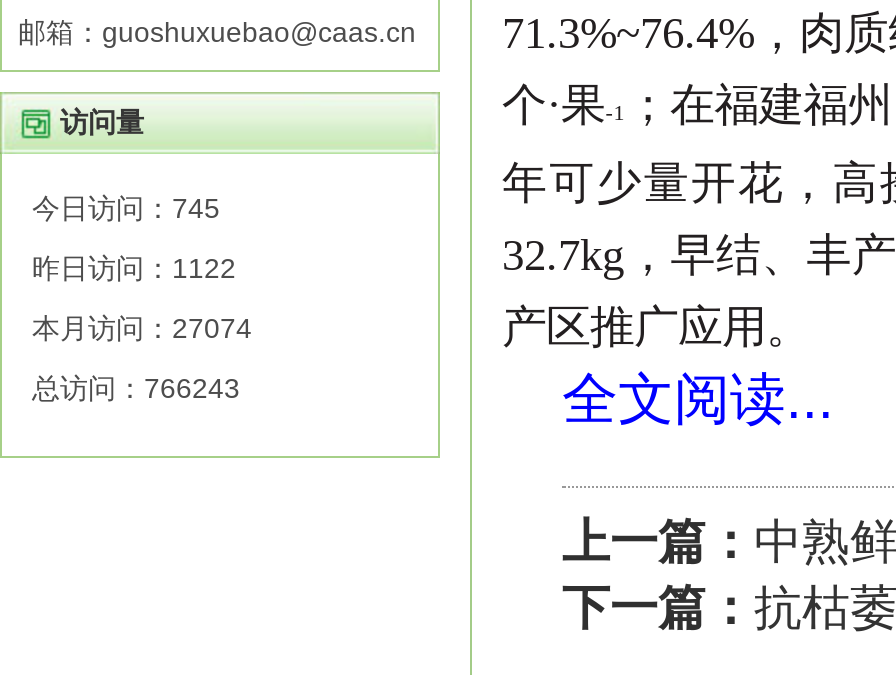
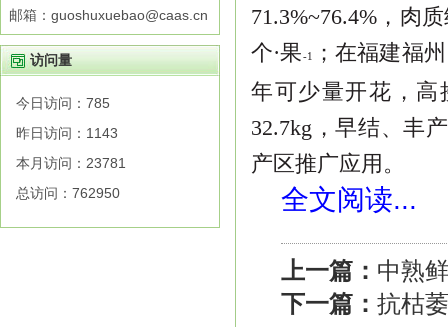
[32,192,220,224] 今日访问：745 -> [16,95,110,111] 今日访问：785
[32,252,236,284] 昨日访问：1122 -> [16,125,118,141] 昨日访问：1143
[32,312,252,344] 本月访问：27074 -> [16,155,126,171] 本月访问：23781
[32,372,240,404] 总访问：766243 -> [16,185,120,201] 总访问：762950

